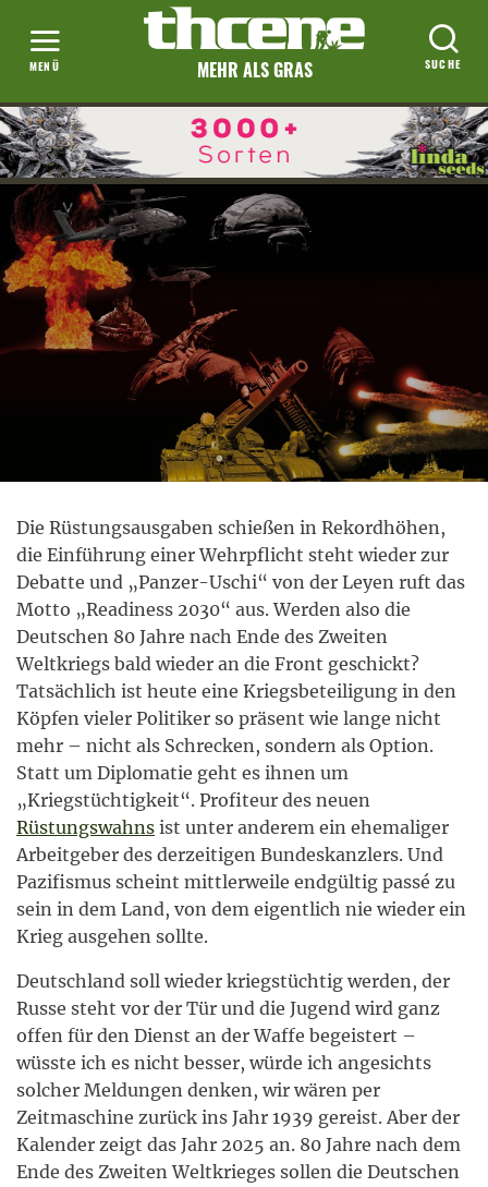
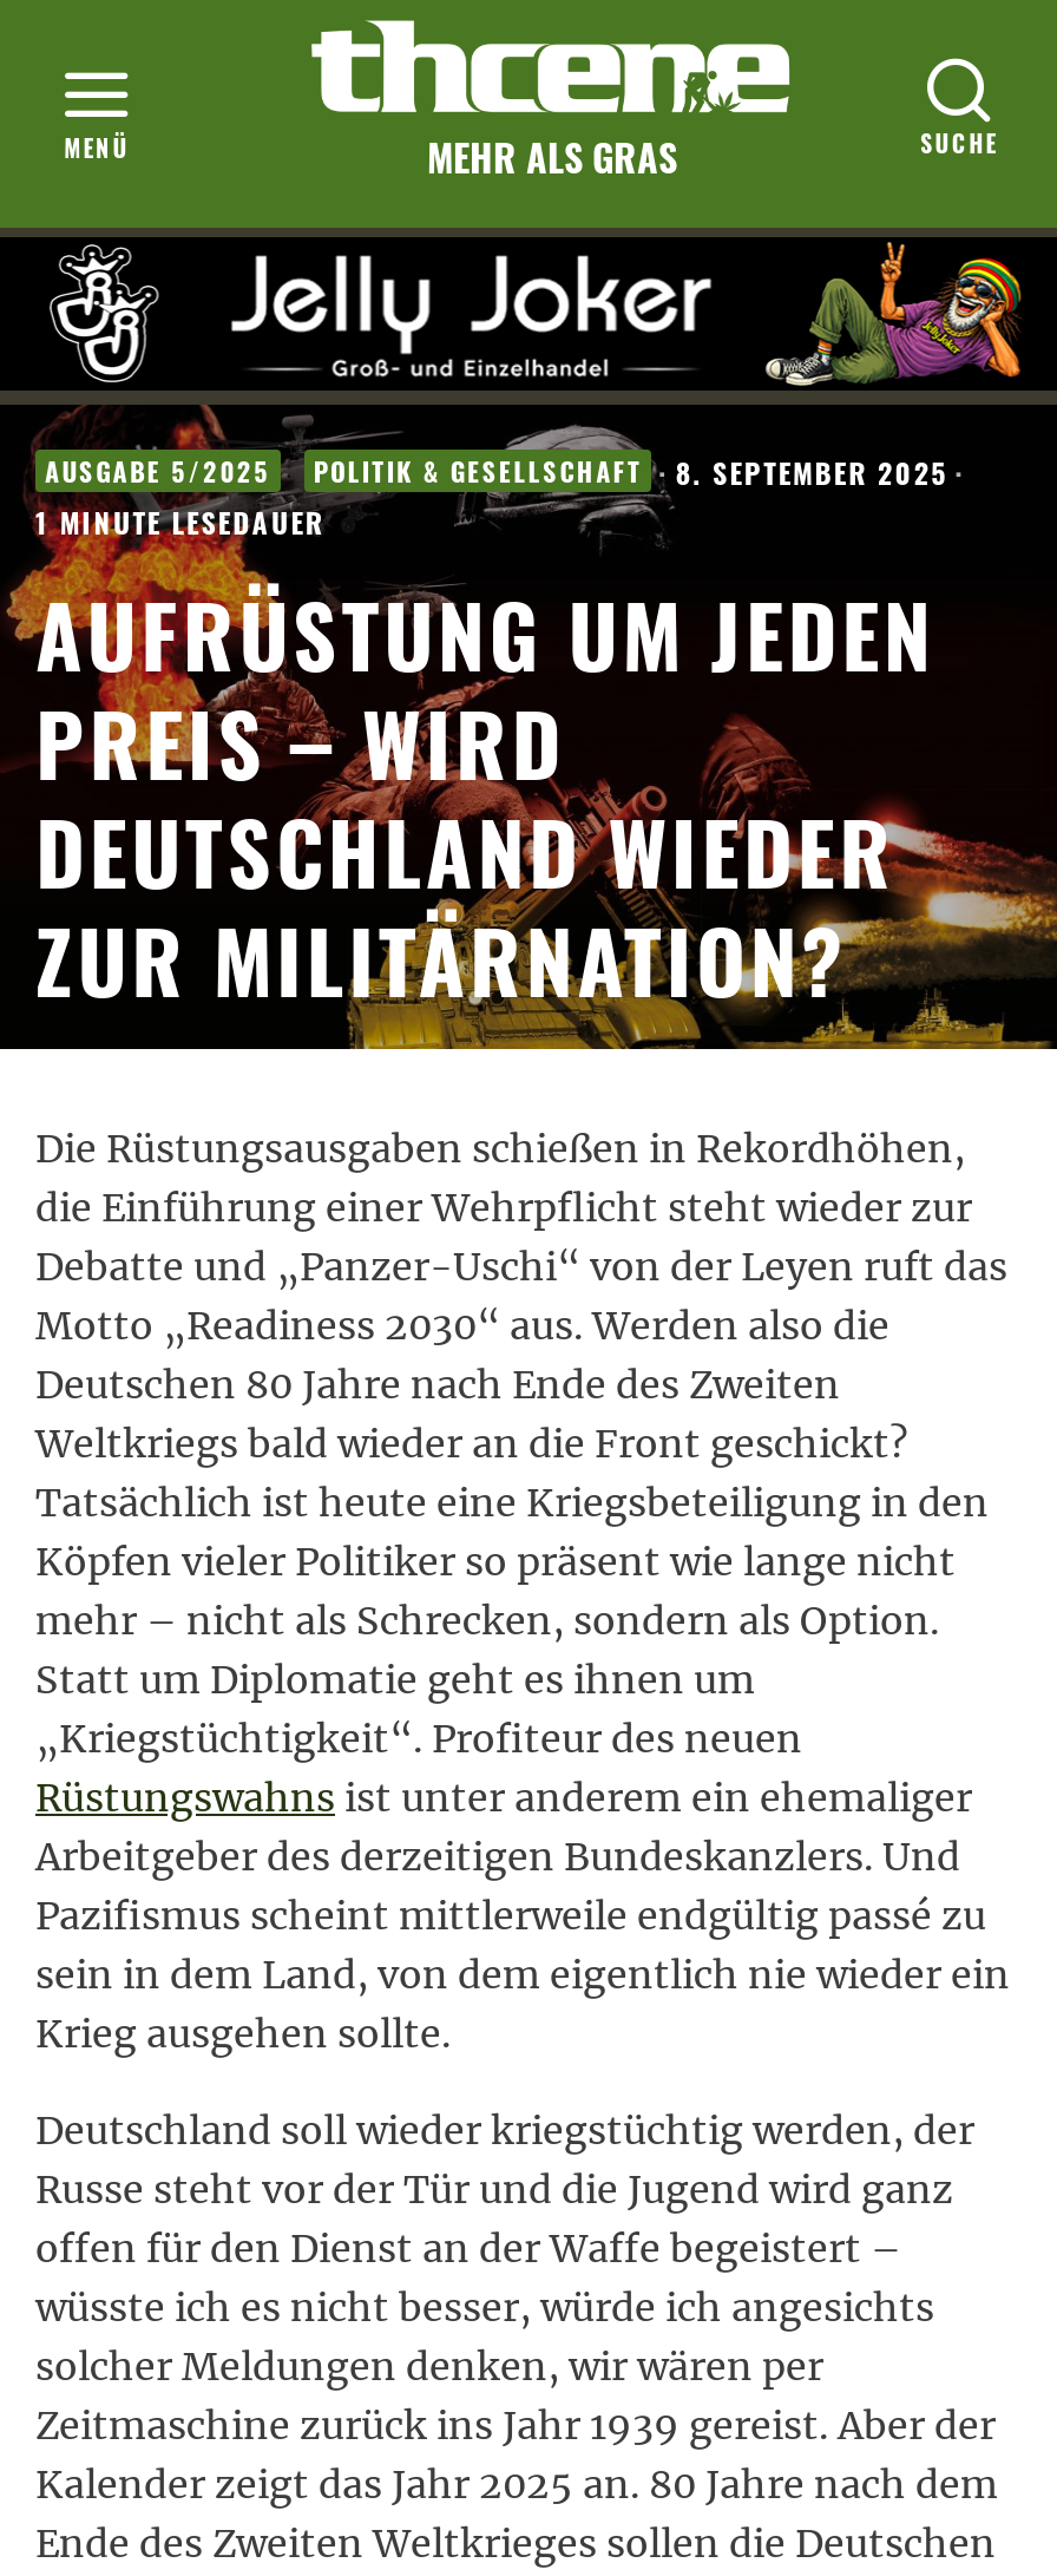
none -> [35,451,965,1021] AUSGABE 5/2025 | POLITIK & GESELLSCHAFT · 8. SEPTEMBER 2025 · | 1 MINUTE LESEDAUER | AUFRÜSTUNG UM JEDEN | PREIS – WIRD | DEUTSCHLAND WIEDER | ZUR MILITÄRNATION?
[3,106,485,179] [image] -> [7,237,1050,391] [image]

